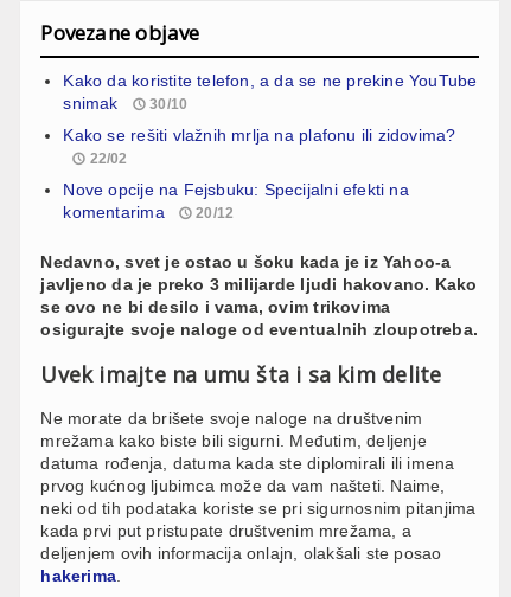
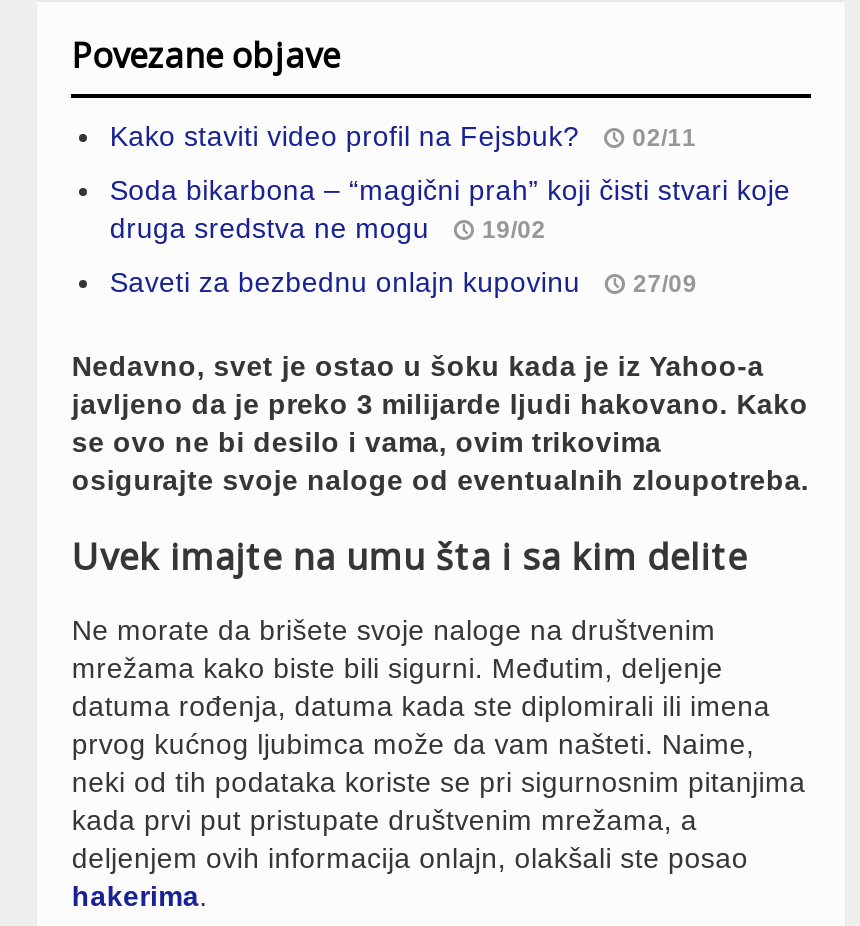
[63,71,477,113] Kako da koristite telefon, a da se ne prekine YouTube | snimak | 30/10 -> [110,120,696,152] Kako staviti video profil na Fejsbuk? | 02/11
[63,126,456,167] Kako se rešiti vlažnih mrlja na plafonu ili zidovima? | 22/02 -> [110,174,791,244] Soda bikarbona – “magični prah” koji čisti stvari koje | druga sredstva ne mogu | 19/02
[63,180,409,222] Nove opcije na Fejsbuku: Specijalni efekti na | komentarima | 20/12 -> [110,266,697,298] Saveti za bezbednu onlajn kupovinu | 27/09

